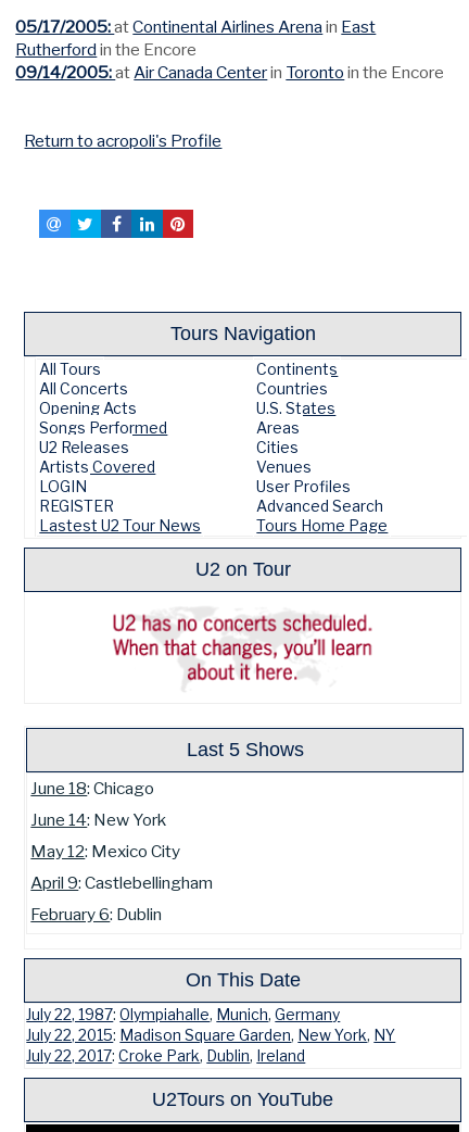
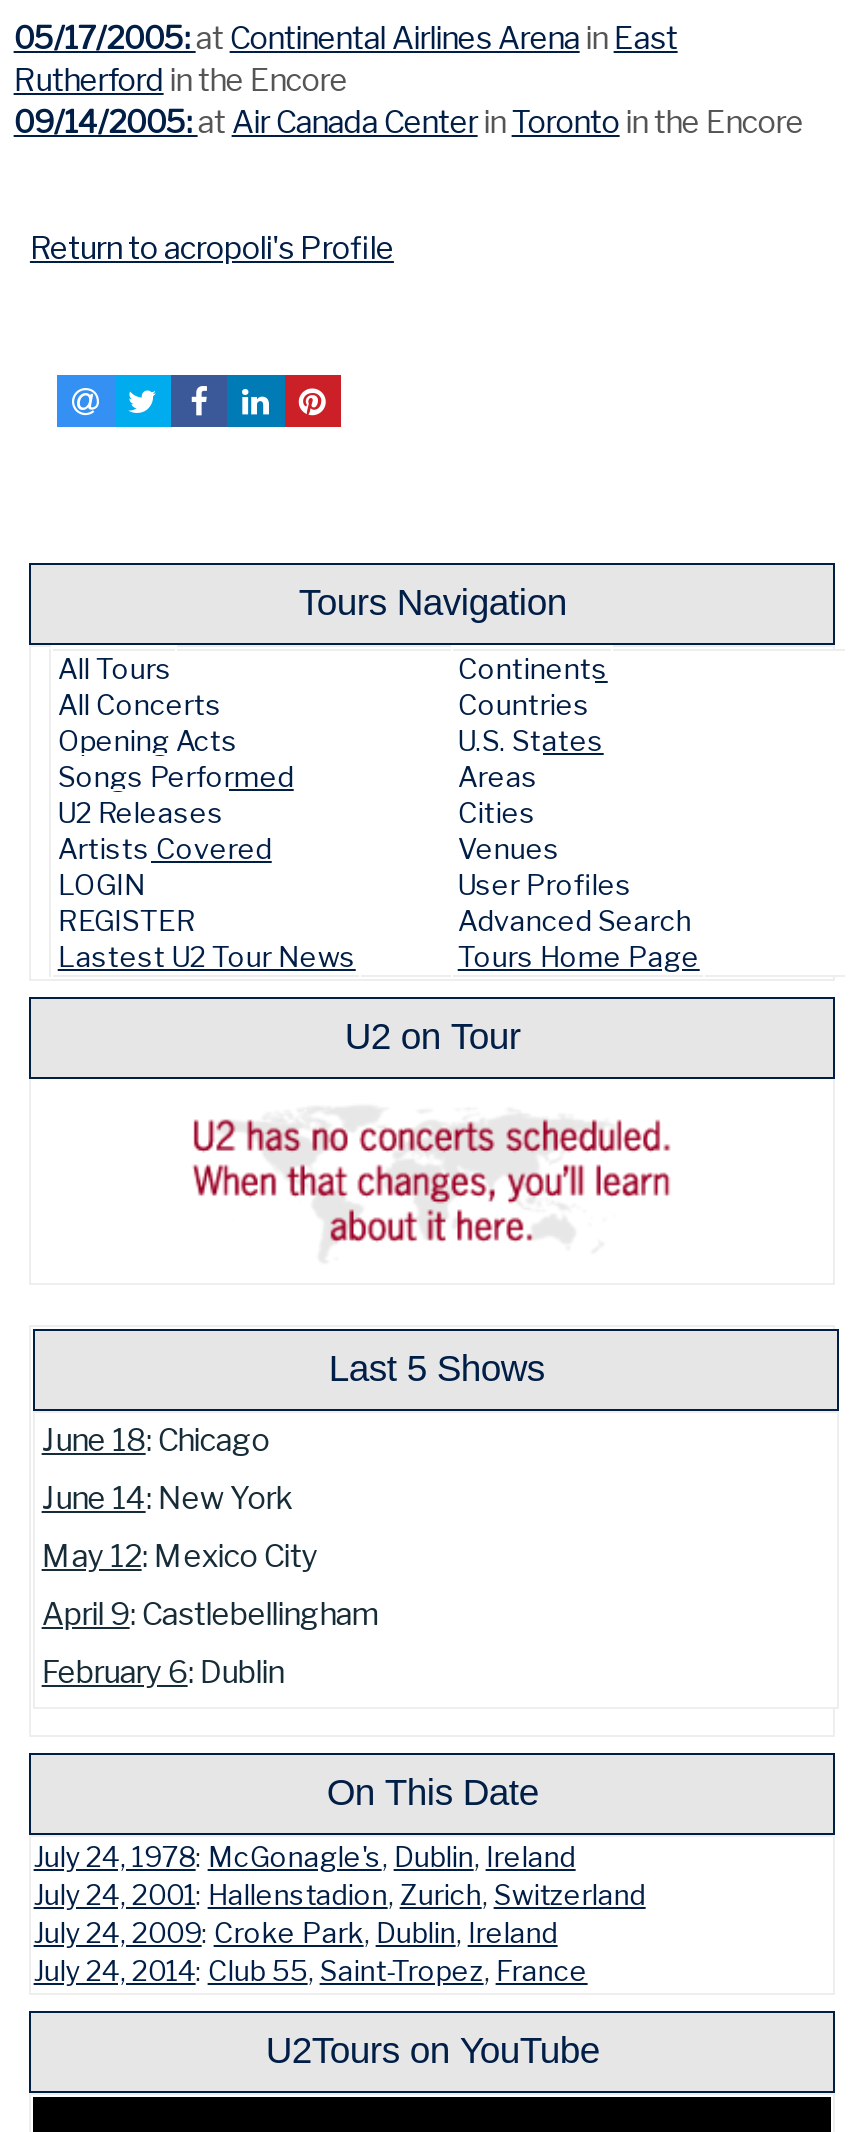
[26,1006,396,1065] July 22, 1987: Olympiahalle, Munich, Germany | July 22, 2015: Madison Square Garden, New York, NY | July 22, 2017: Croke Park, Dublin, Ireland -> [34,1841,646,1987] July 24, 1978: McGonagle's, Dublin, Ireland | July 24, 2001: Hallenstadion, Zurich, Switzerland | July 24, 2009: Croke Park, Dublin, Ireland | July 24, 2014: Club 55, Saint-Tropez, France

